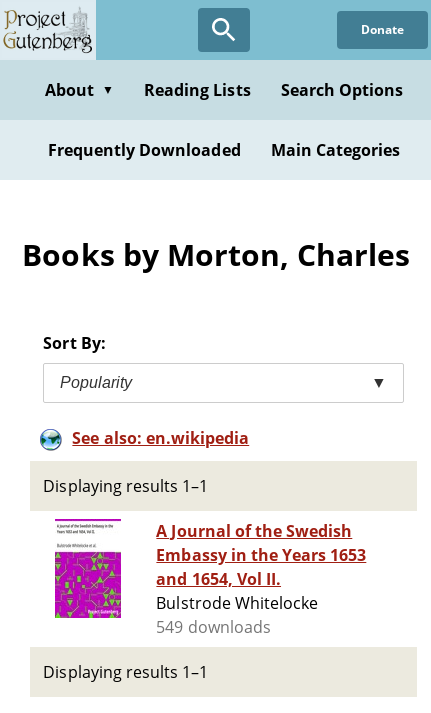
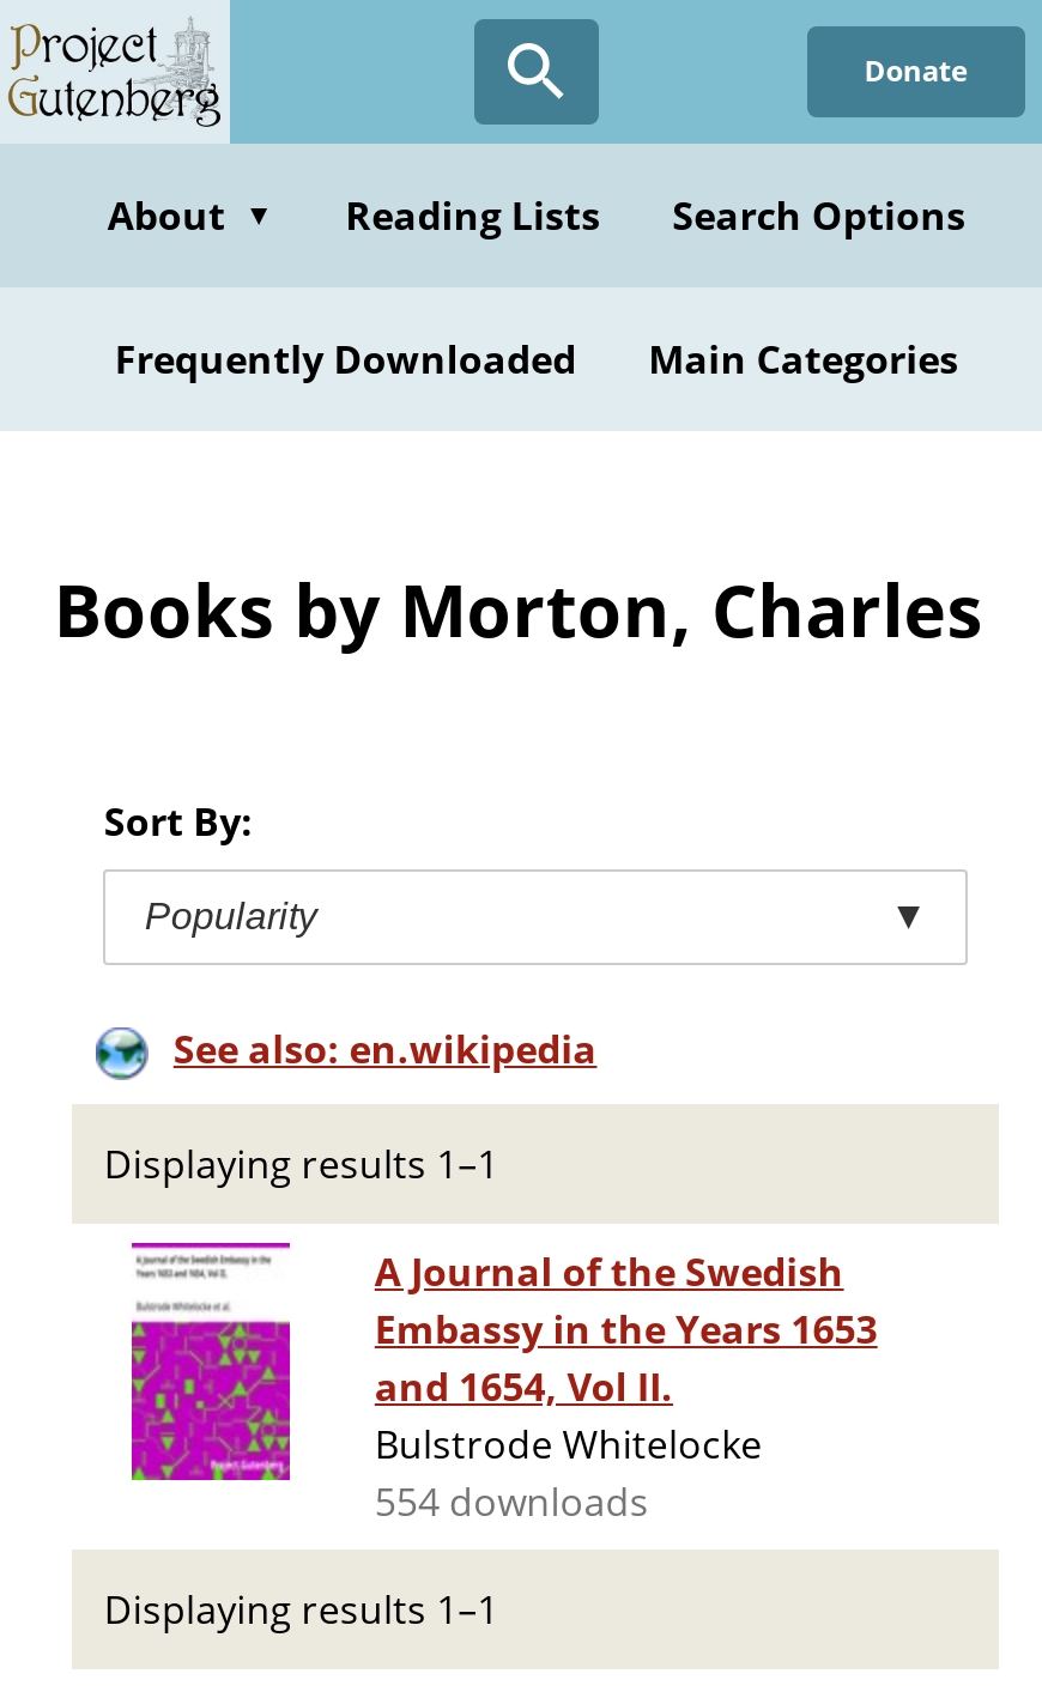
[156,616,271,638] 549 downloads -> [375,1476,649,1528] 554 downloads

